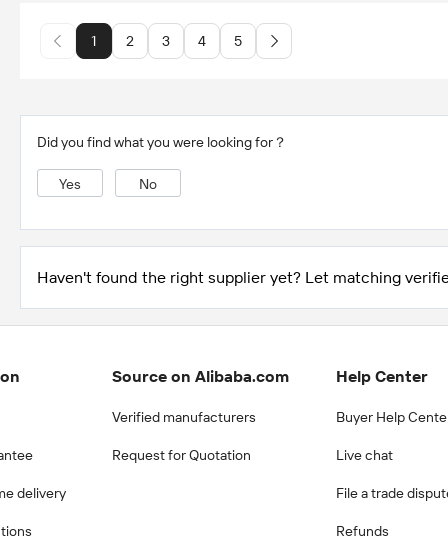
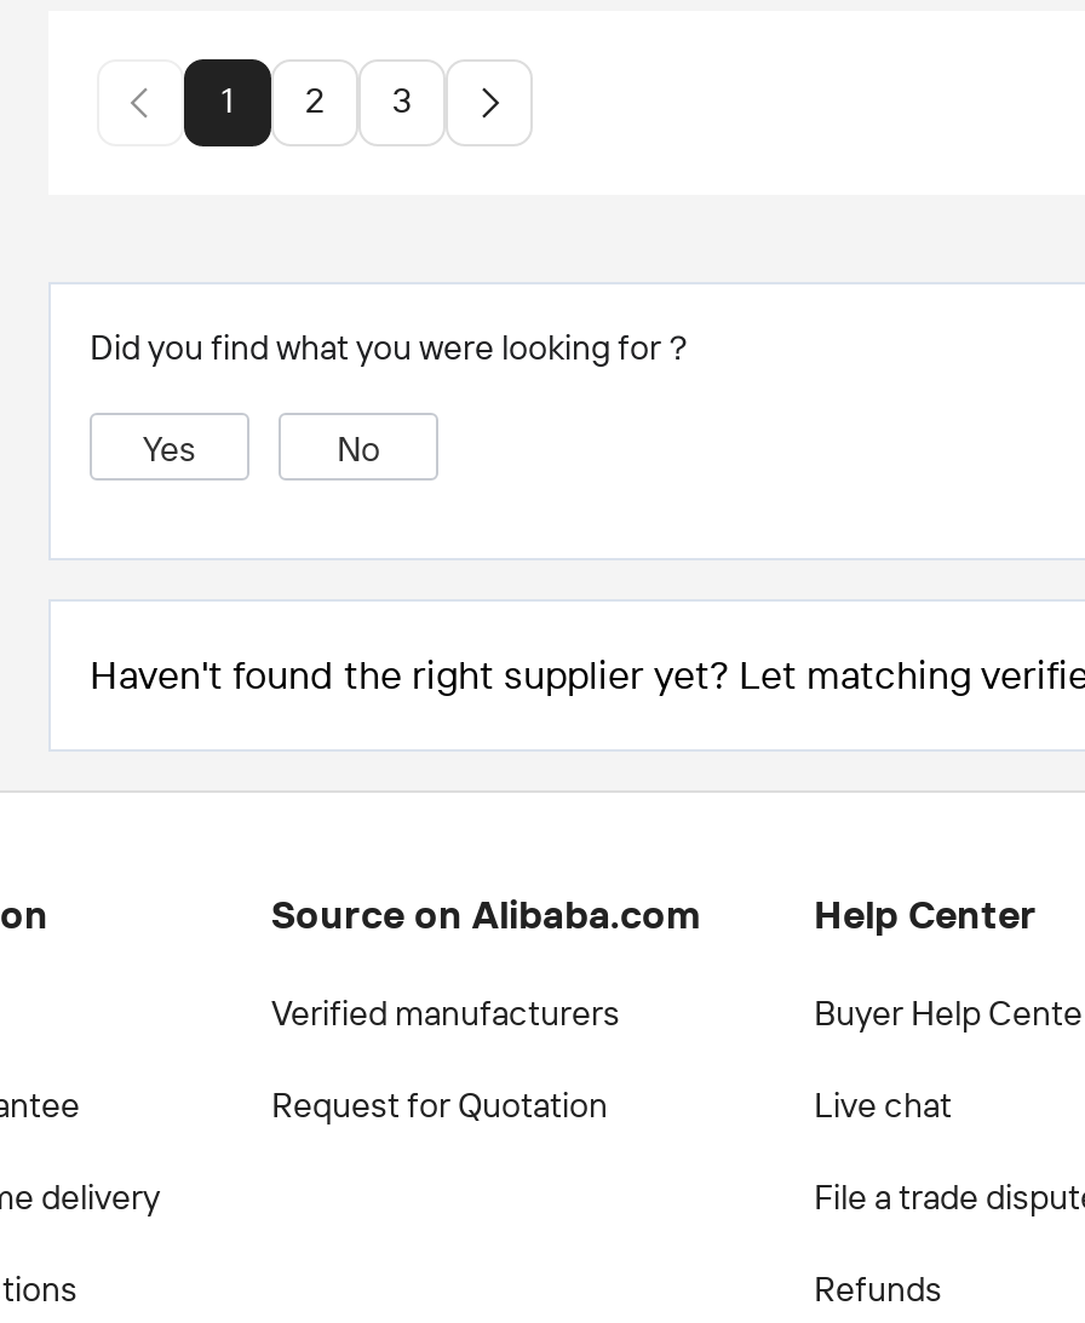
[198,32,242,48] 4 | 5 -> none

